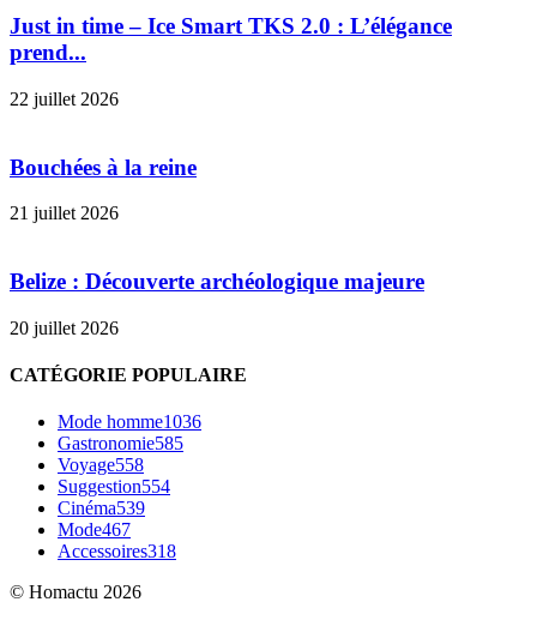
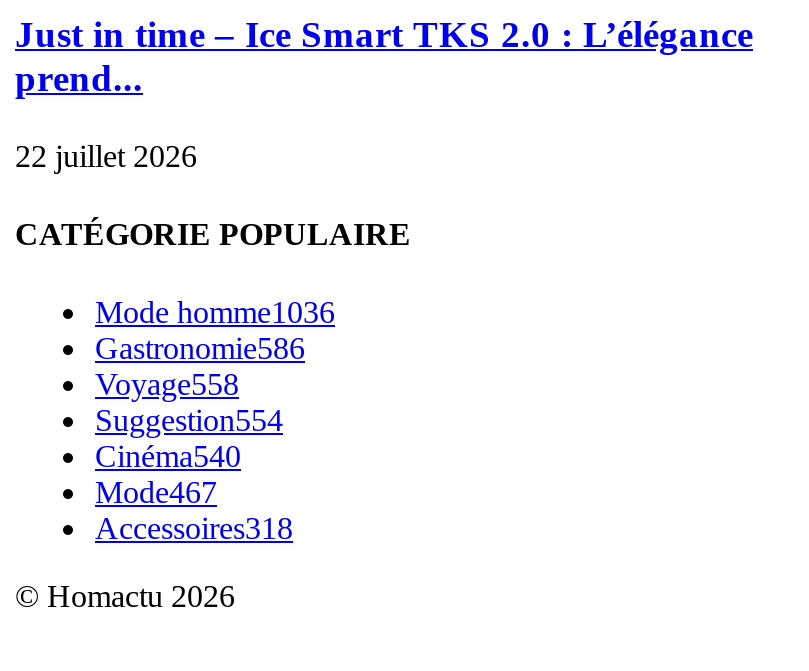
[10,154,424,338] Bouchées à la reine | 21 juillet 2026 | Belize : Découverte archéologique majeure | 20 juillet 2026 -> none
[58,433,183,454] Gastronomie585 -> [95,332,305,366] Gastronomie586
[58,498,145,518] Cinéma539 -> [95,440,241,474] Cinéma540

